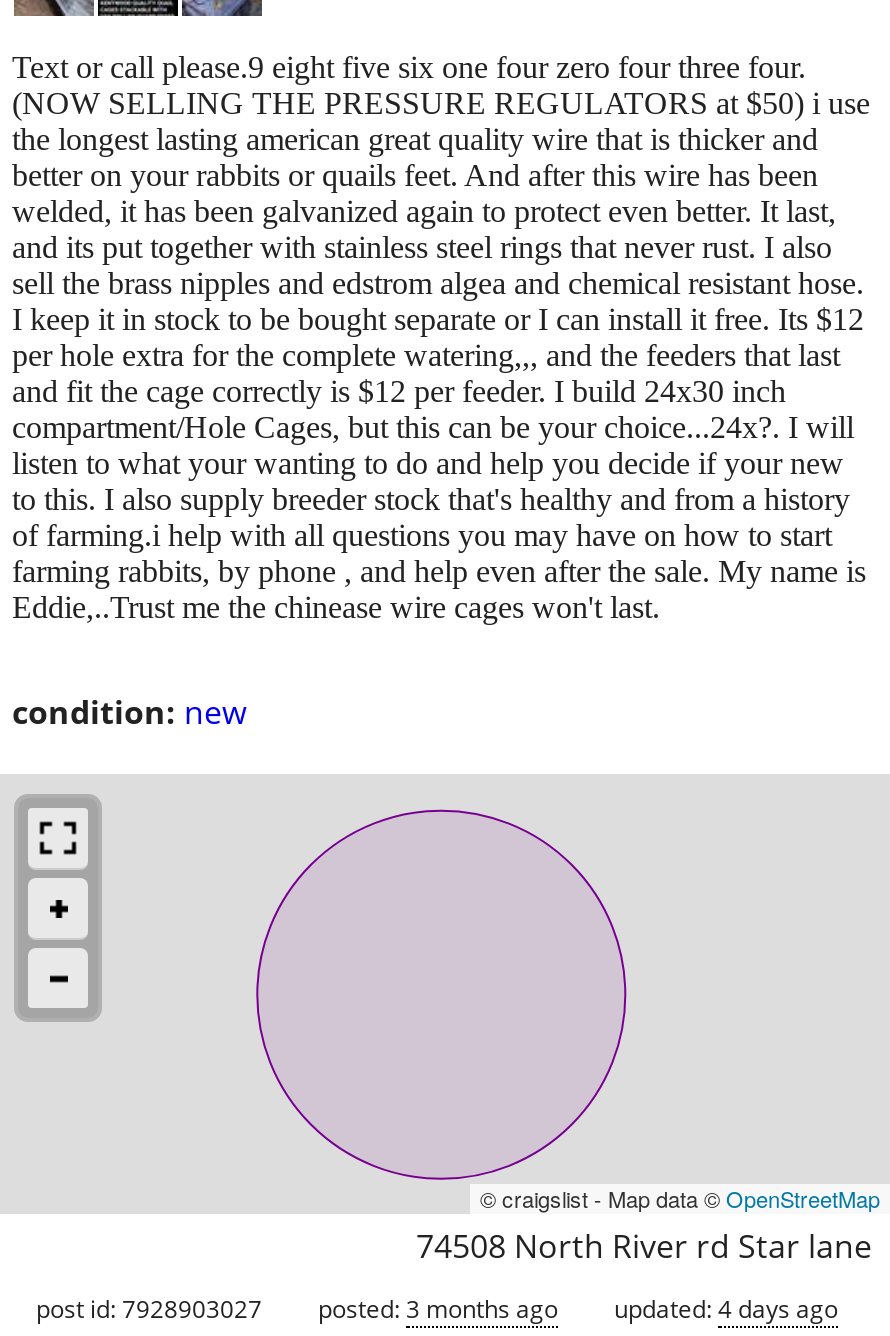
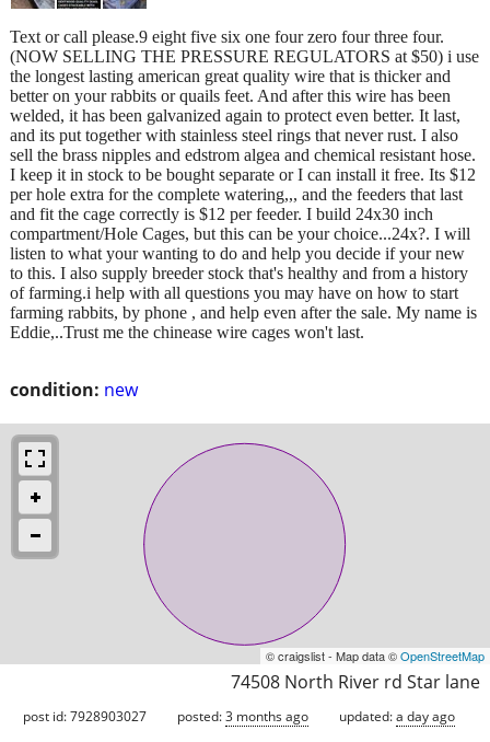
[614,1292,838,1326] updated: 4 days ago -> [339,707,455,725] updated: a day ago

